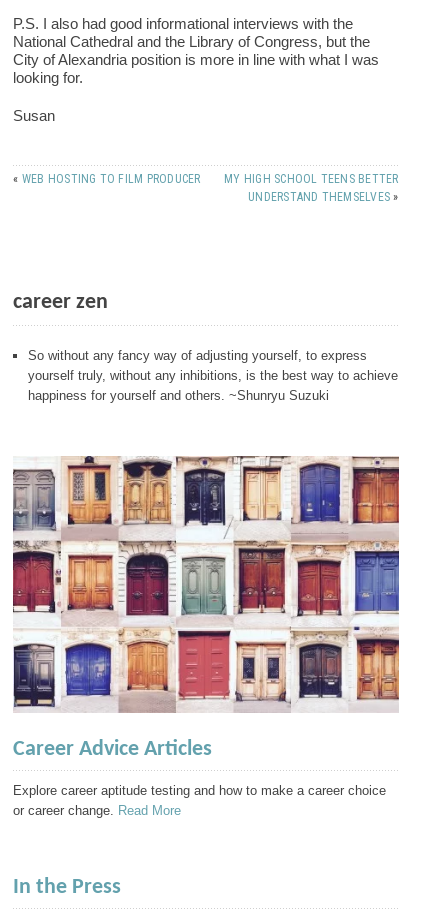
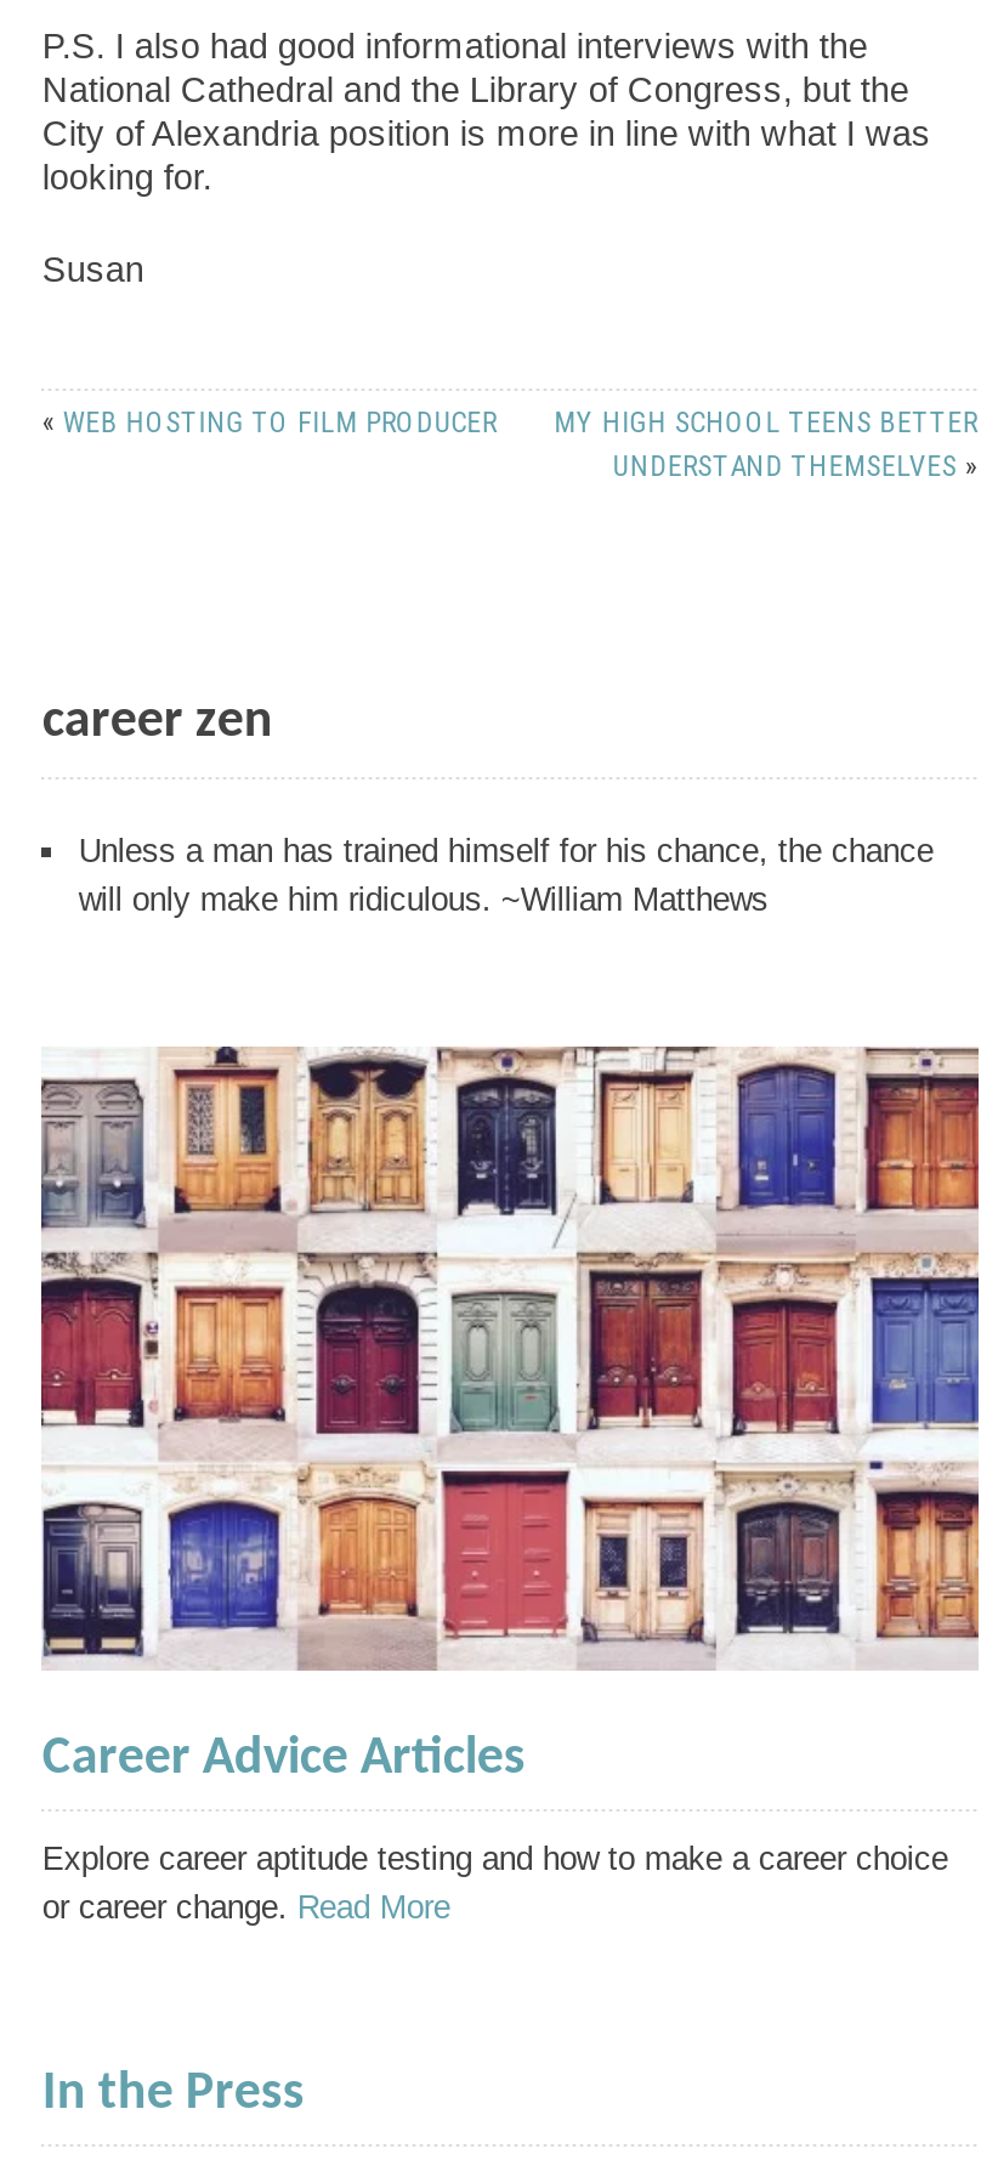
[28,348,398,403] So without any fancy way of adjusting yourself, to express | yourself truly, without any inhibitions, is the best way to achieve | happiness for yourself and others. ~Shunryu Suzuki -> [79,833,933,918] Unless a man has trained himself for his chance, the chance | will only make him ridiculous. ~William Matthews

